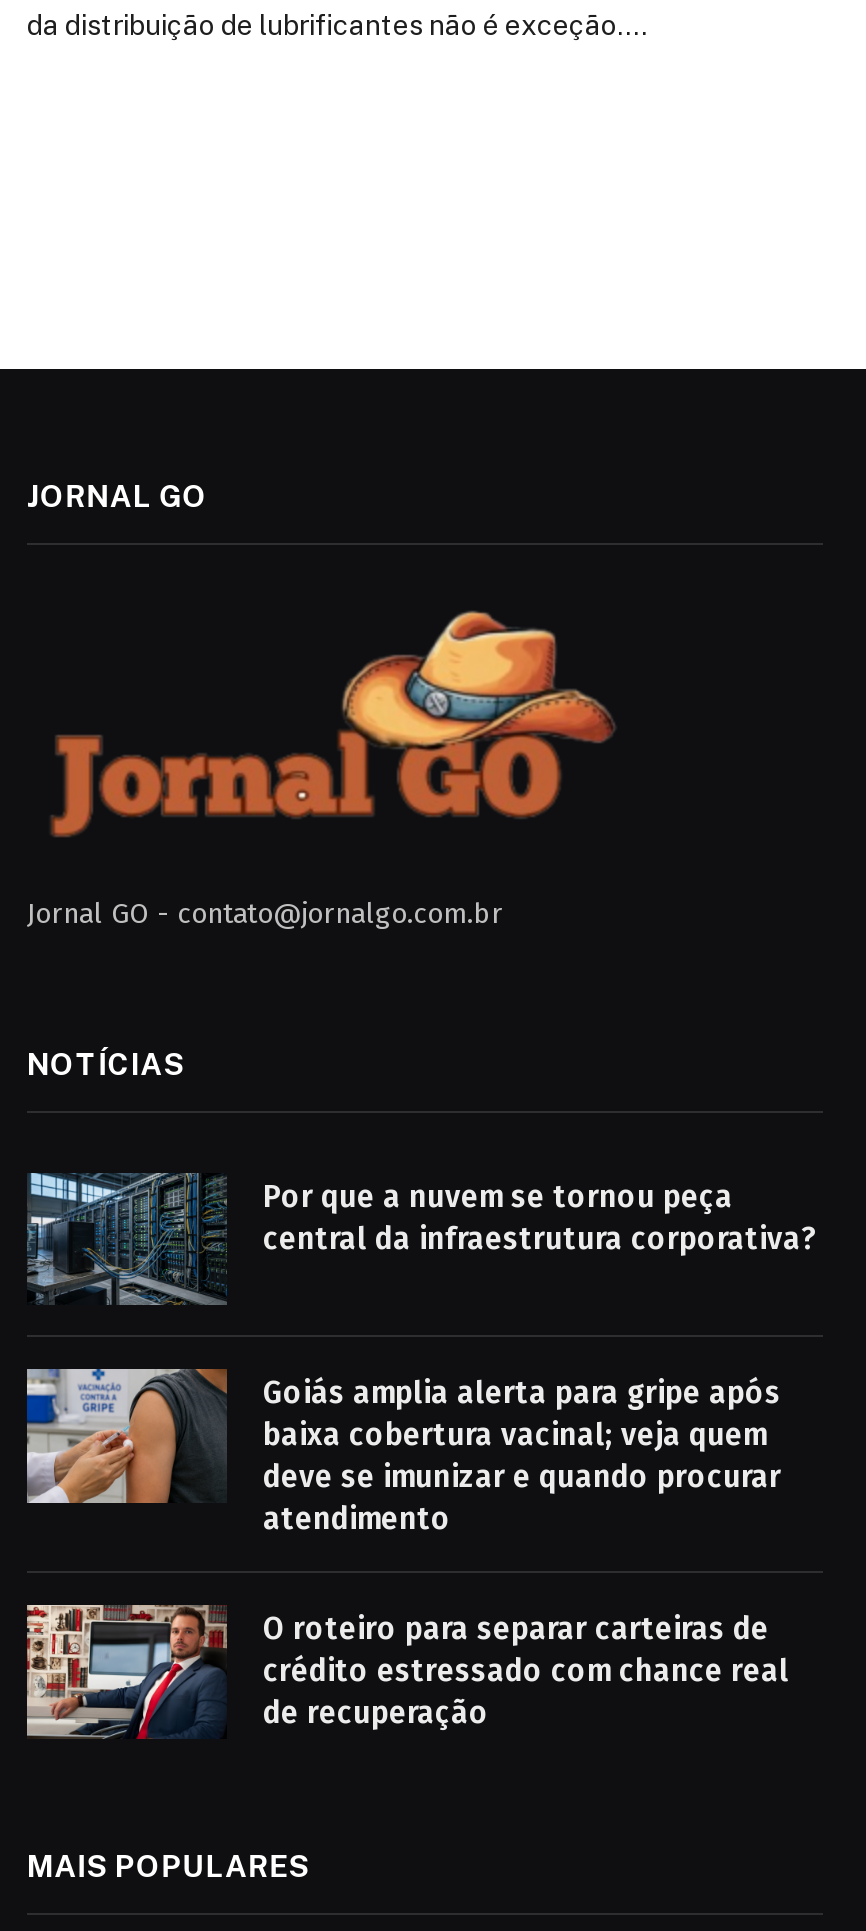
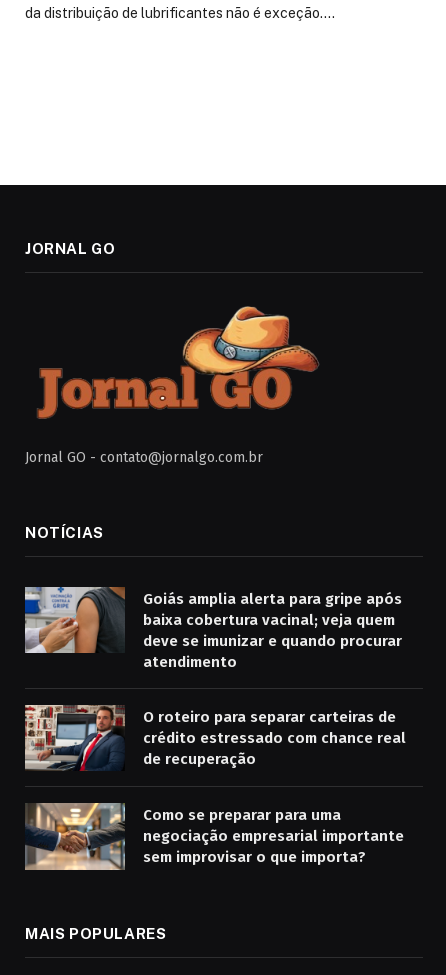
[27,1173,817,1305] [image] | Por que a nuvem se tornou peça | central da infraestrutura corporativa? -> none
moved [23,1365,789,1732] -> [23,584,406,768]: [image] | Goiás amplia alerta para gripe após | baixa cobertura vacinal; veja quem | deve se imunizar e quando procurar | atendimento | O roteiro para separar carteiras de | crédito estressado com chance real | de recuperação
none -> [25,803,404,871] [image] | Como se preparar para uma | negociação empresarial importante | sem improvisar o que importa?

